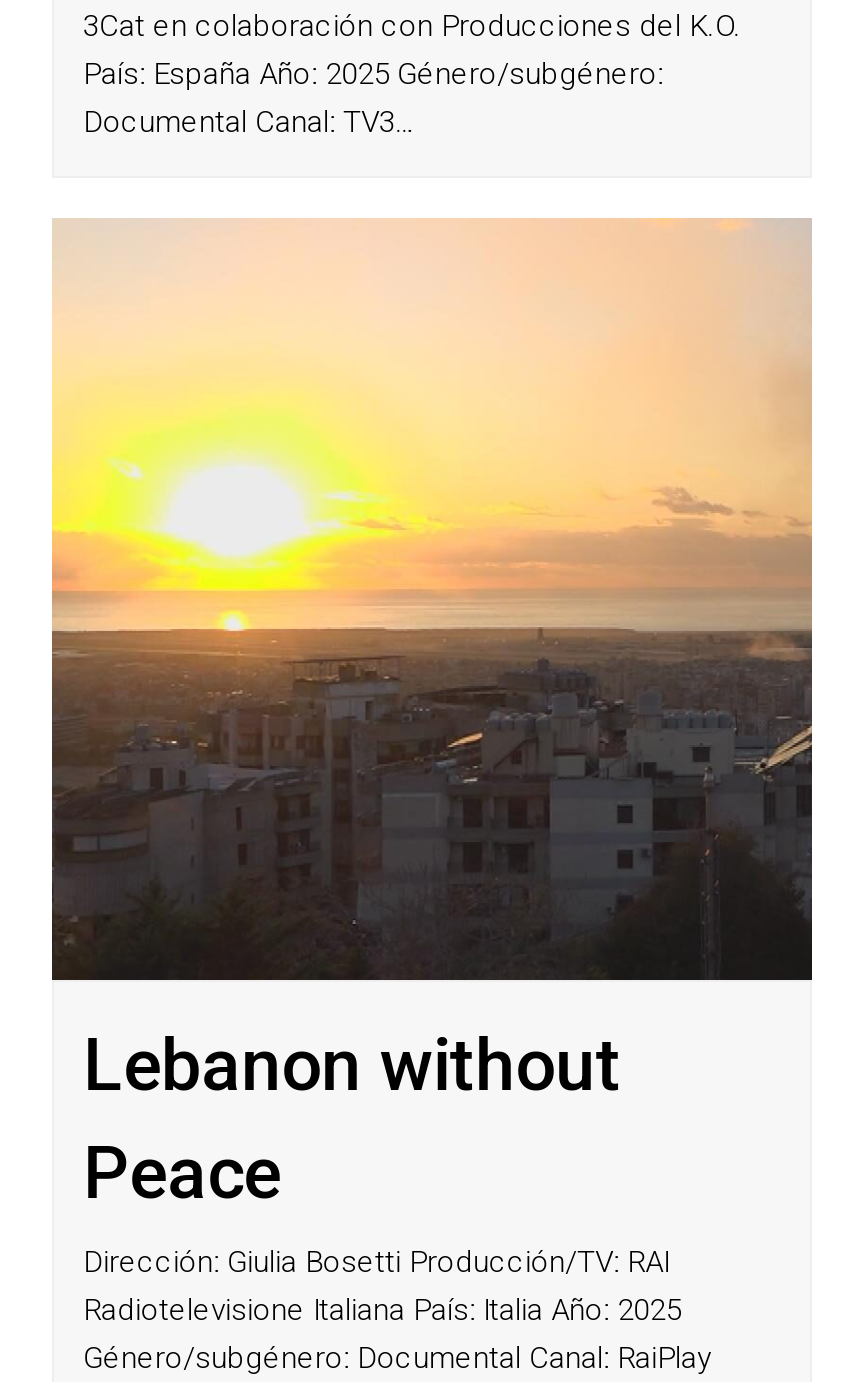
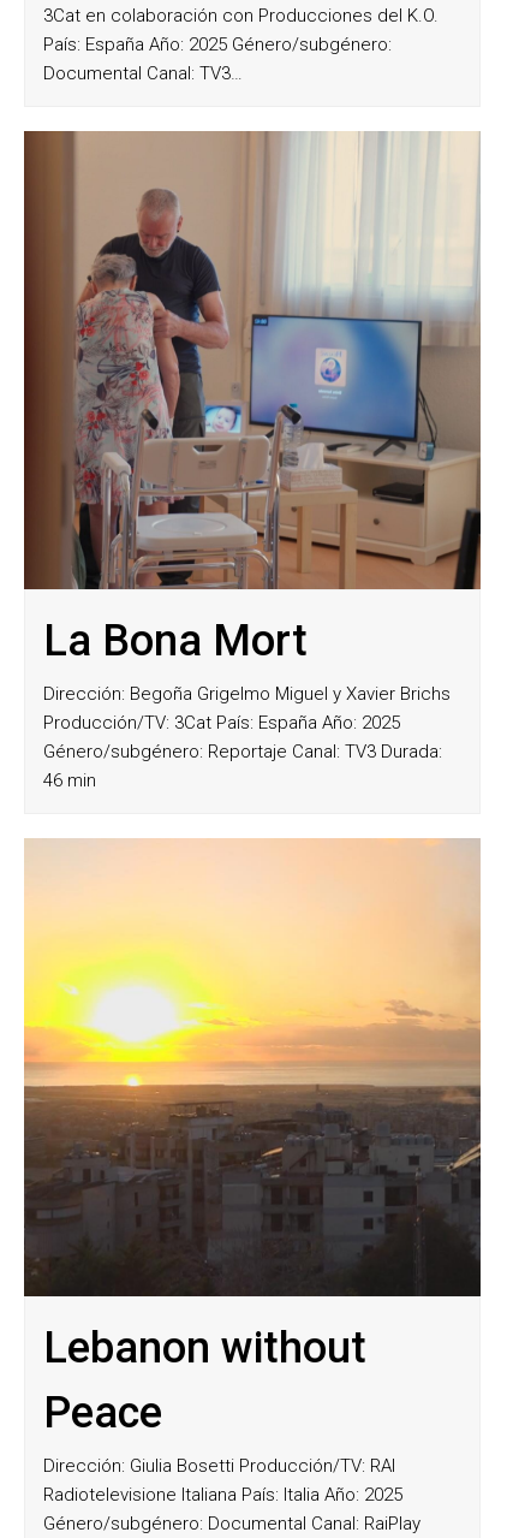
none -> [23,130,482,791] [image] | La Bona Mort | Dirección: Begoña Grigelmo Miguel y Xavier Brichs | Producción/TV: 3Cat País: España Año: 2025 | Género/subgénero: Reportaje Canal: TV3 Durada: | 46 min

